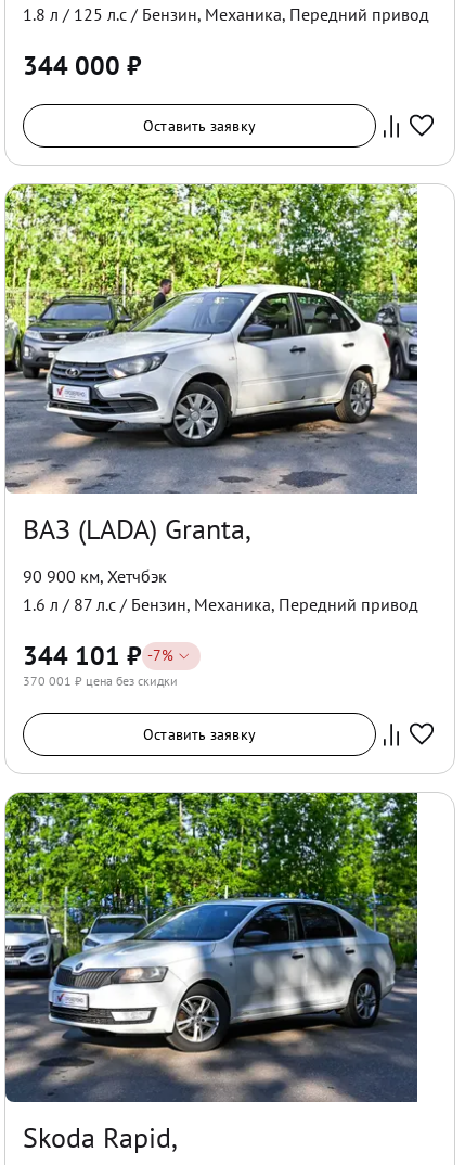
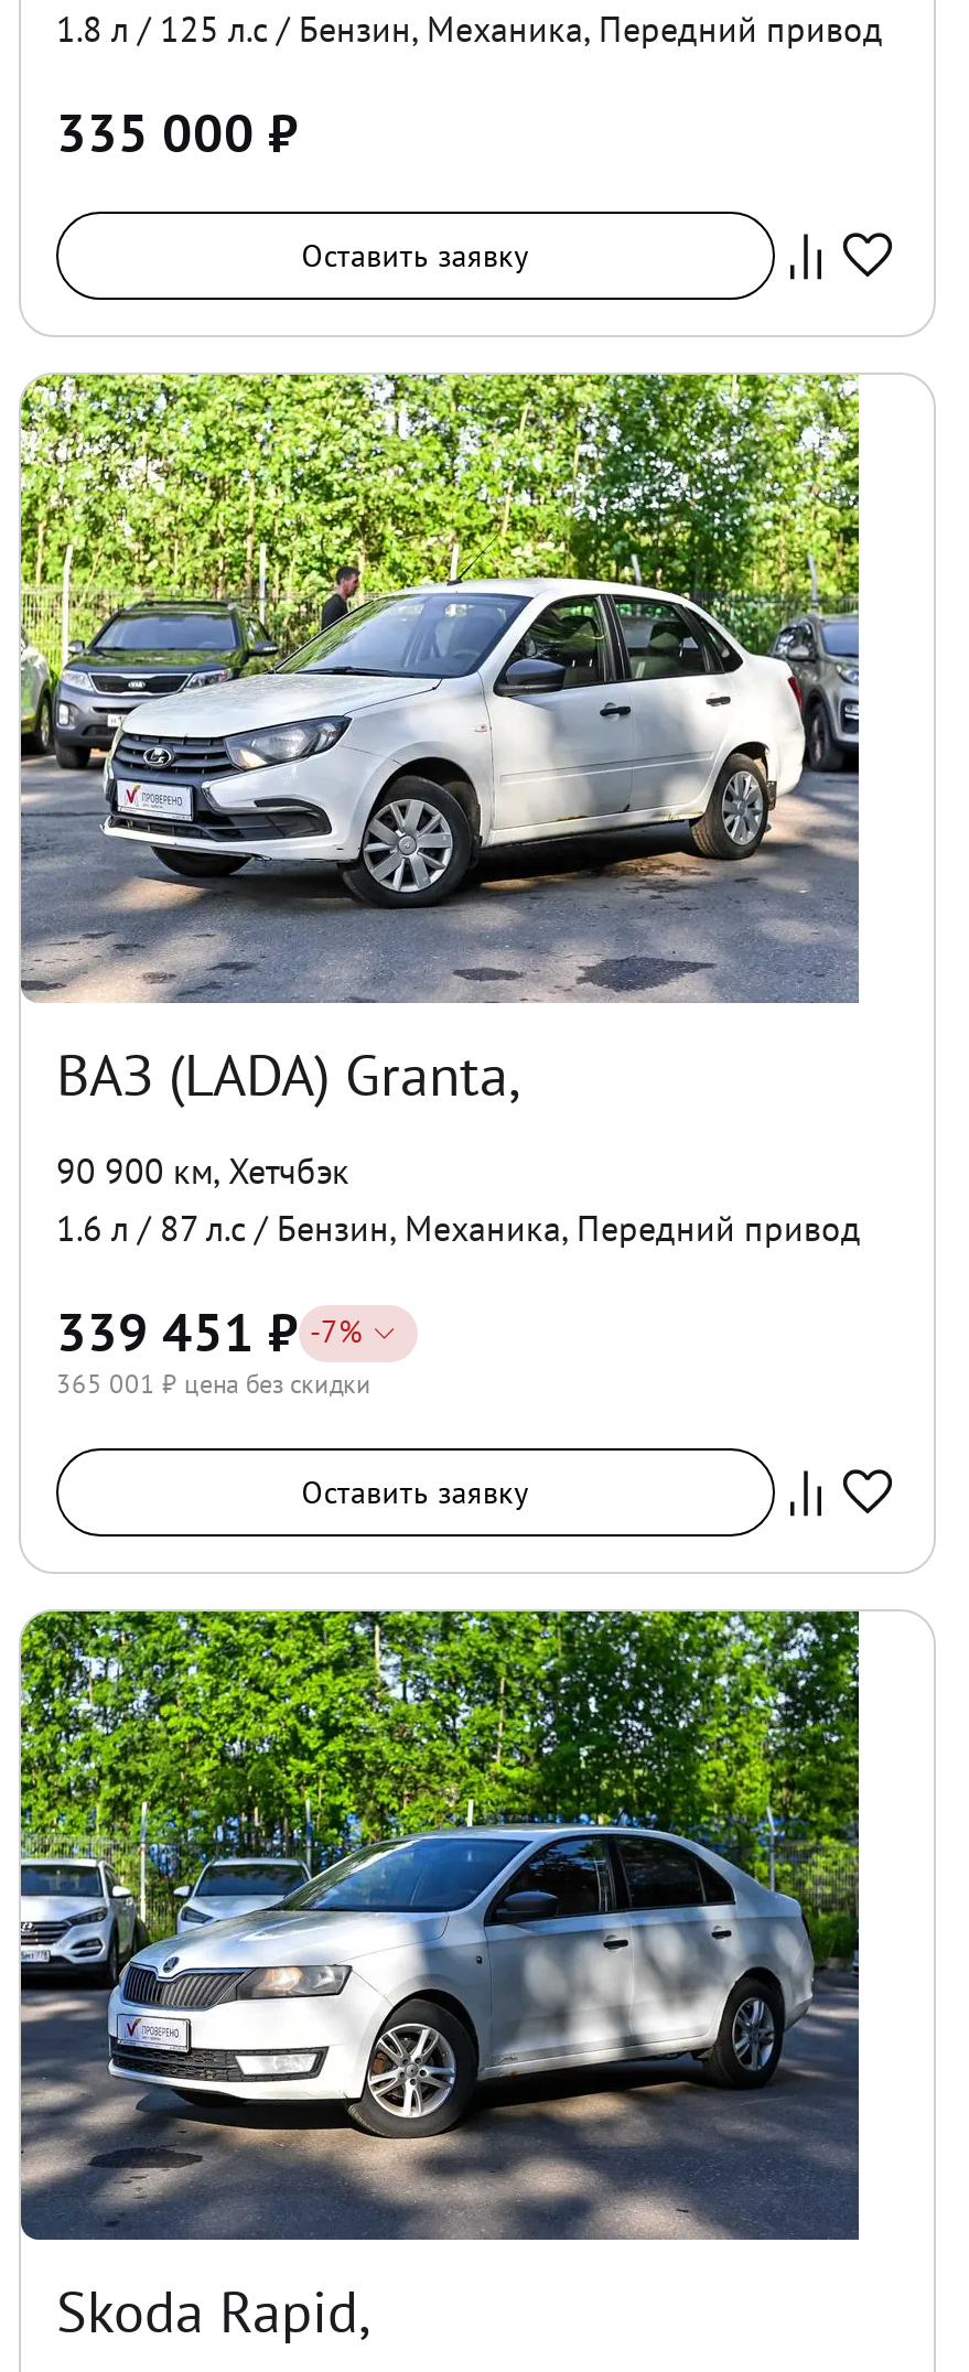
[23,49,142,82] 344 000 ₽ -> [56,99,299,168] 335 000 ₽
[23,639,173,673] 344 101 ₽ - 7% -> [56,1298,363,1367] 339 451 ₽ - 7%
[23,673,178,689] 370 001 ₽ цена без скидки -> [56,1367,372,1400] 365 001 ₽ цена без скидки

